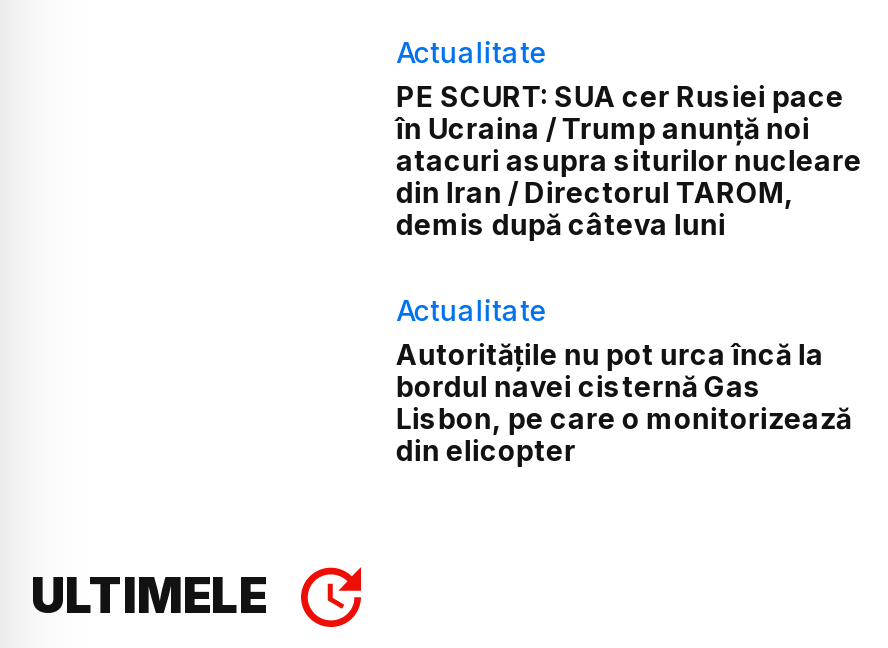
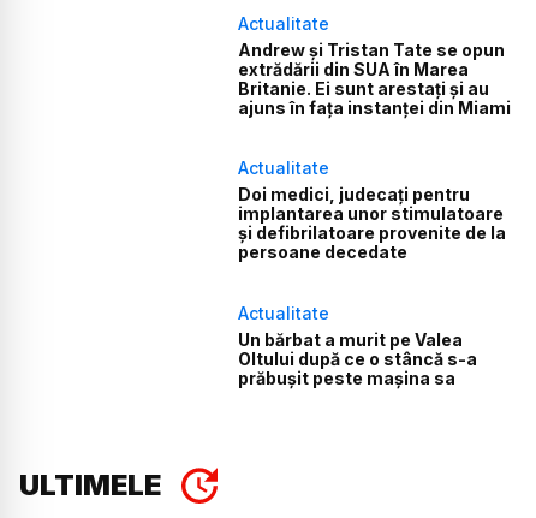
[396,78,862,240] PE SCURT: SUA cer Rusiei pace | în Ucraina / Trump anunță noi | atacuri asupra siturilor nucleare | din Iran / Directorul TAROM, | demis după câteva luni -> [238,40,511,118] Andrew și Tristan Tate se opun | extrădării din SUA în Marea | Britanie. Ei sunt arestați și au | ajuns în fața instanței din Miami
[396,336,852,466] Autoritățile nu pot urca încă la | bordul navei cisternă Gas | Lisbon, pe care o monitorizează | din elicopter -> [238,184,506,388] Doi medici, judecați pentru | implantarea unor stimulatoare | și defibrilatoare provenite de la | persoane decedate | Actualitate | Un bărbat a murit pe Valea | Oltului după ce o stâncă s-a | prăbușit peste mașina sa

